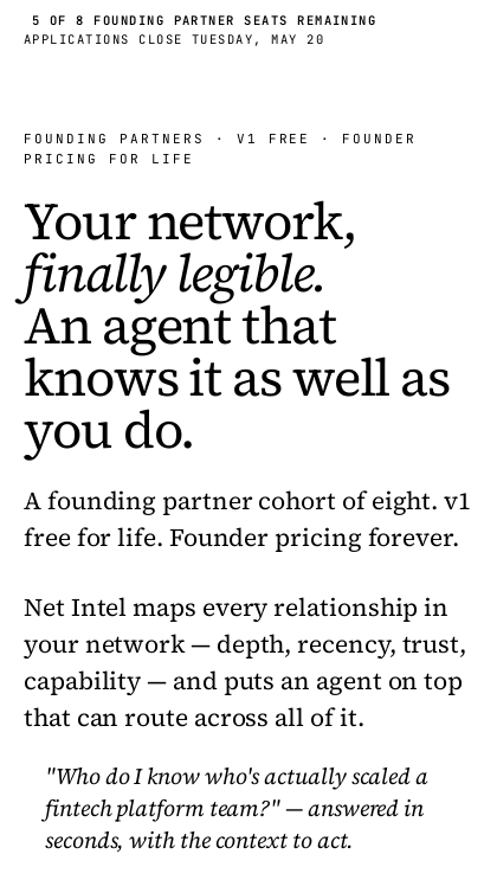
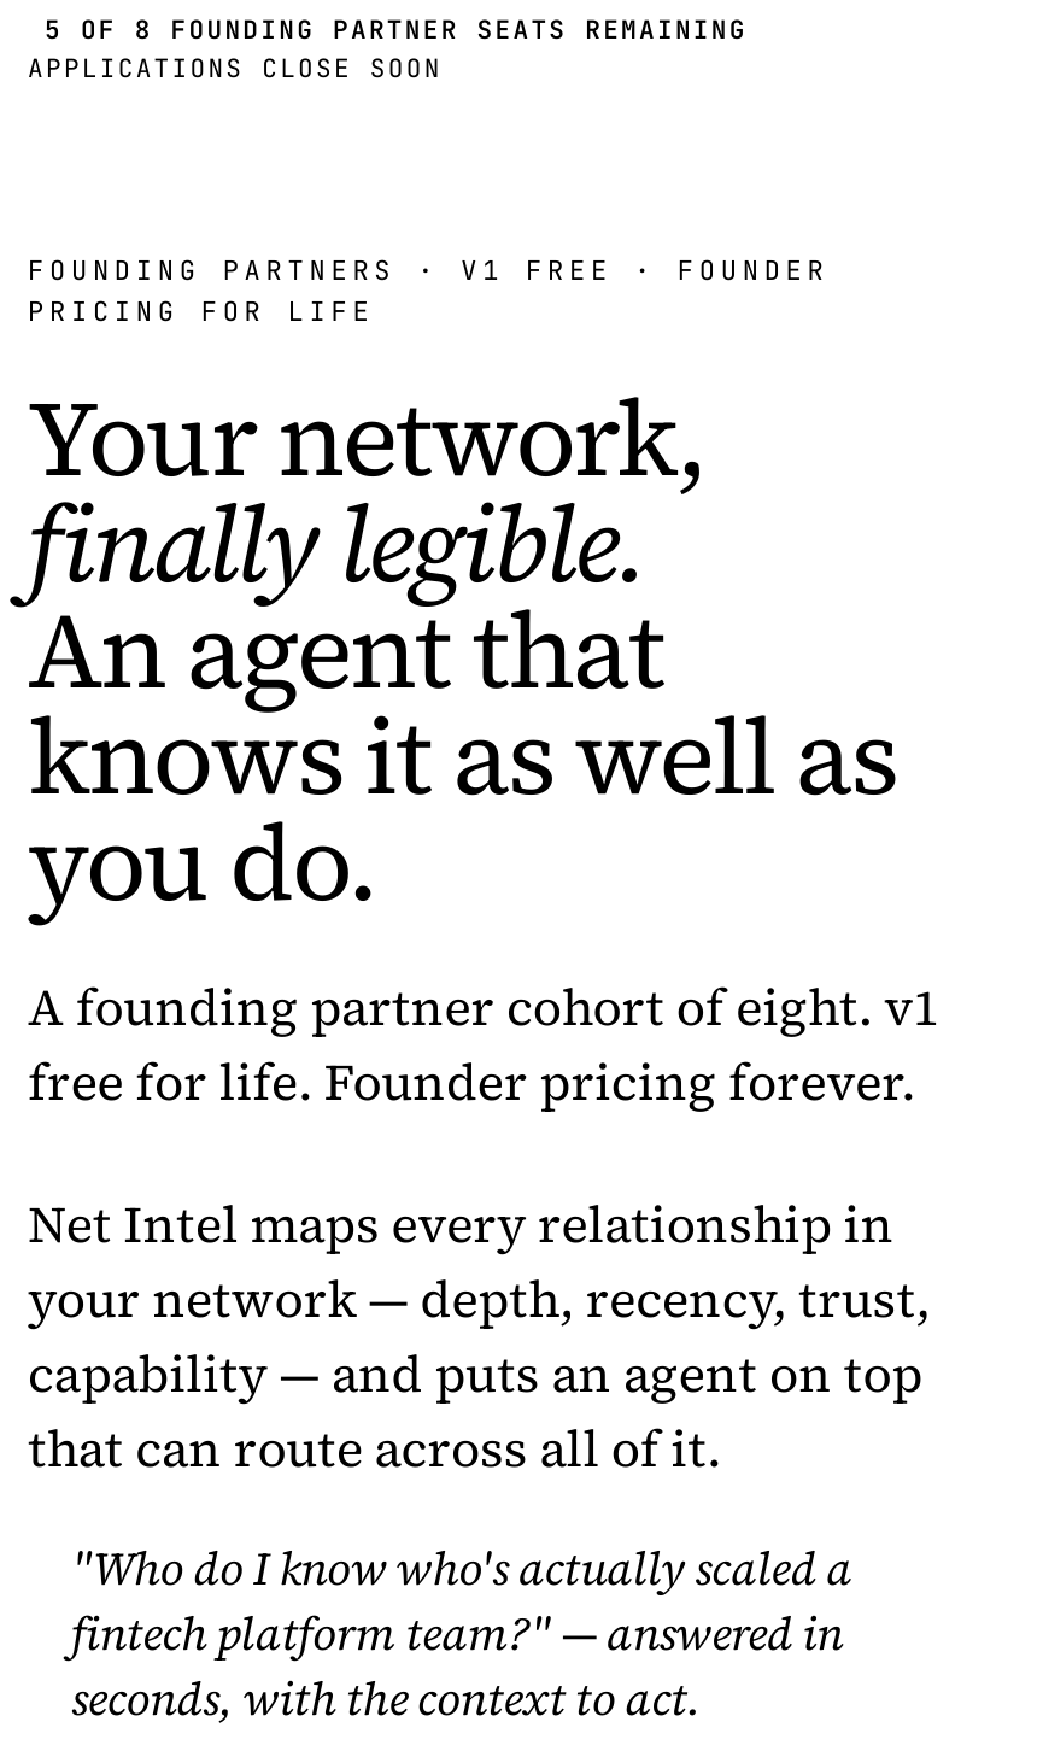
[24,31,324,47] APPLICATIONS CLOSE TUESDAY, MAY 20 -> [28,51,442,84] APPLICATIONS CLOSE SOON

